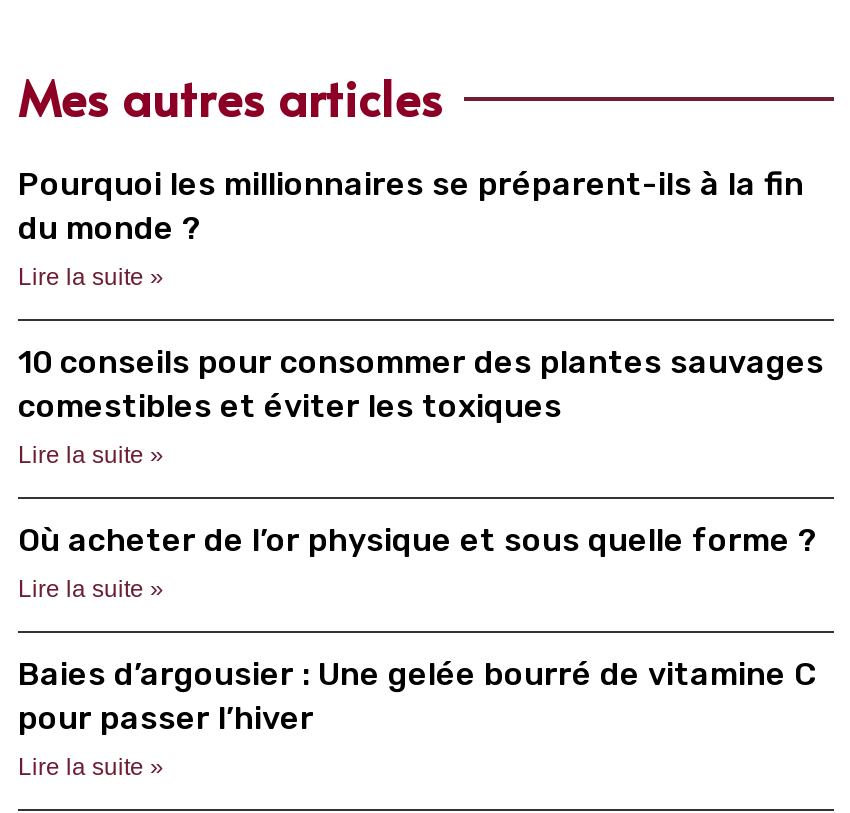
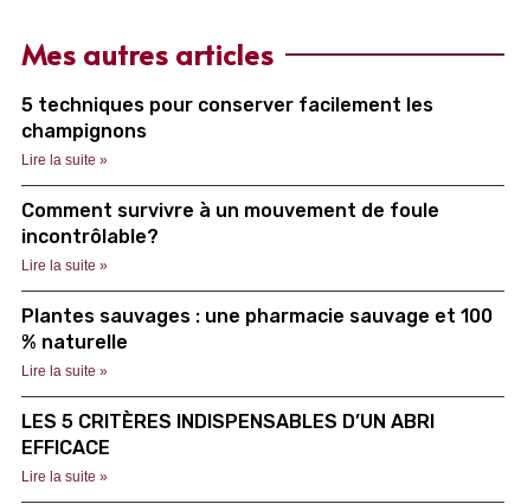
[18,166,804,248] Pourquoi les millionnaires se préparent-ils à la fin | du monde ? -> [21,94,433,143] 5 techniques pour conserver facilement les | champignons
[18,344,824,426] 10 conseils pour consommer des plantes sauvages | comestibles et éviter les toxiques -> [21,200,439,248] Comment survivre à un mouvement de foule | incontrôlable?
[18,522,818,560] Où acheter de l’or physique et sous quelle forme ? -> [21,305,493,354] Plantes sauvages : une pharmacie sauvage et 100 | % naturelle
[18,656,816,738] Baies d’argousier : Une gelée bourré de vitamine C | pour passer l’hiver -> [21,411,435,459] LES 5 CRITÈRES INDISPENSABLES D’UN ABRI | EFFICACE

